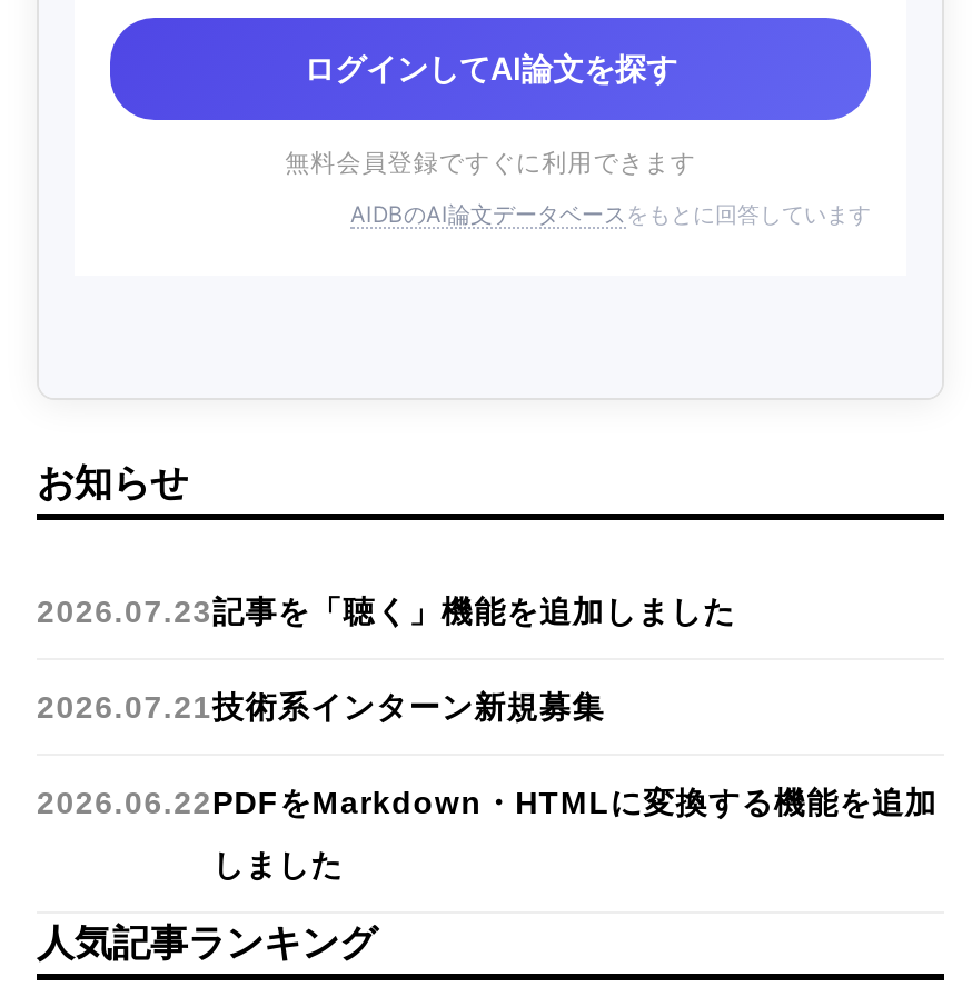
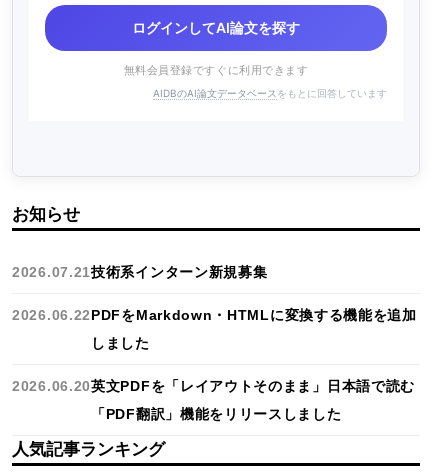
[37,594,736,630] 2026.07.23記事を「聴く」機能を追加しました -> none
moved [37,690,937,883] -> [12,264,417,351]: 2026.07.21技術系インターン新規募集 | 2026.06.22PDFをMarkdown・HTMLに変換する機能を追加 | しました
none -> [12,378,415,422] 2026.06.20英文PDFを「レイアウトそのまま」日本語で読む | 「PDF翻訳」機能をリリースしました

